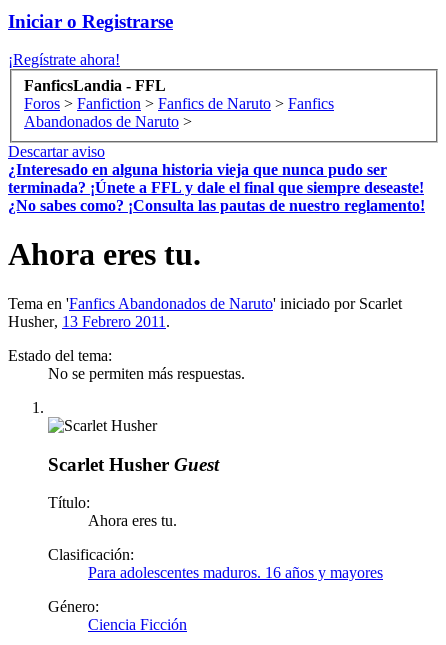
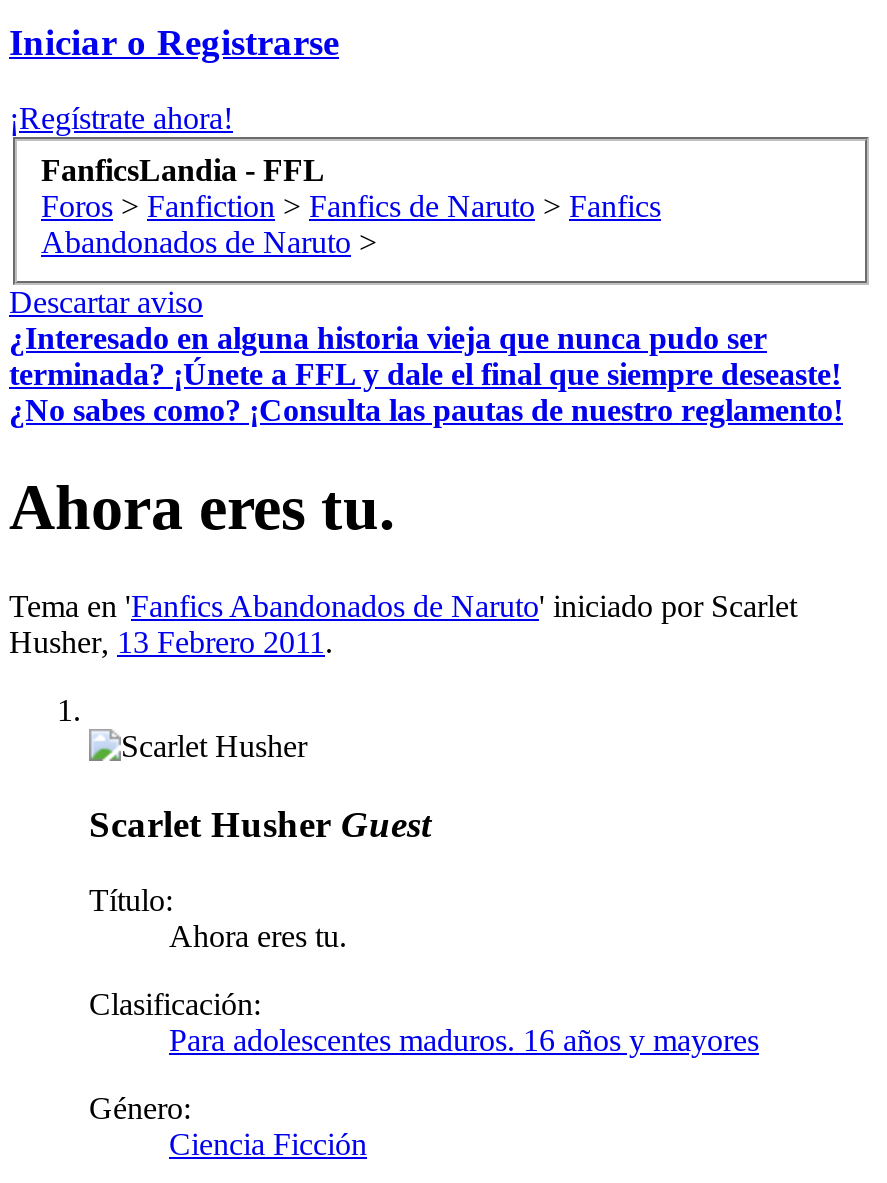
[8,347,245,382] Estado del tema: | No se permiten más respuestas. -> none

